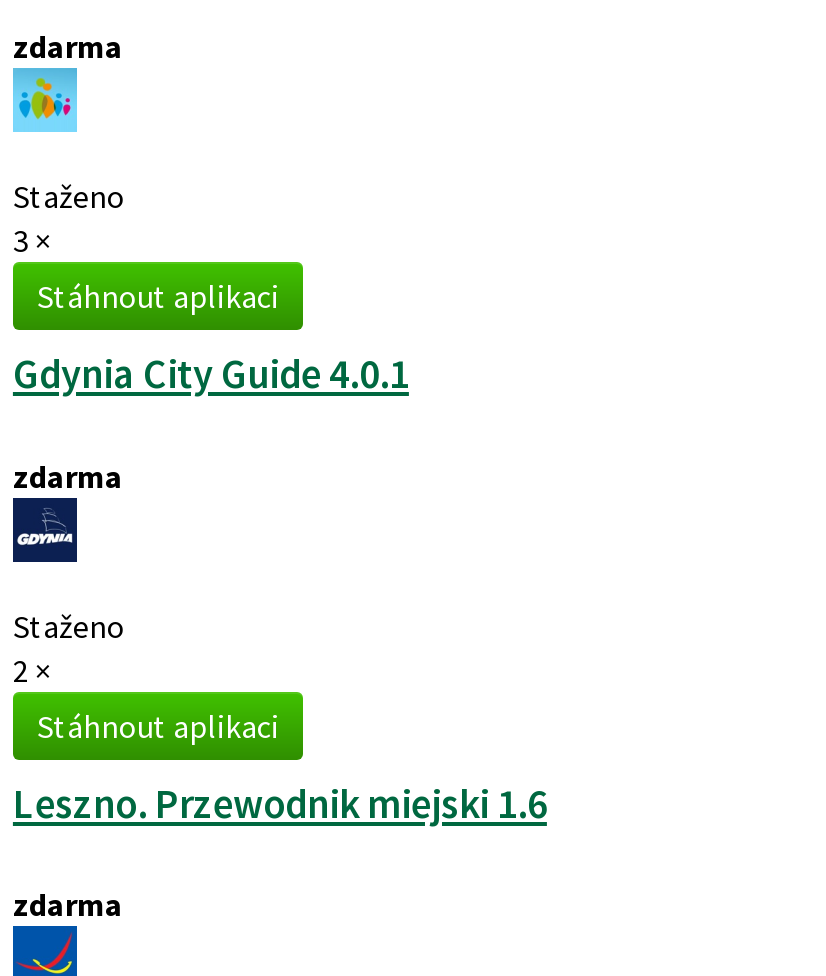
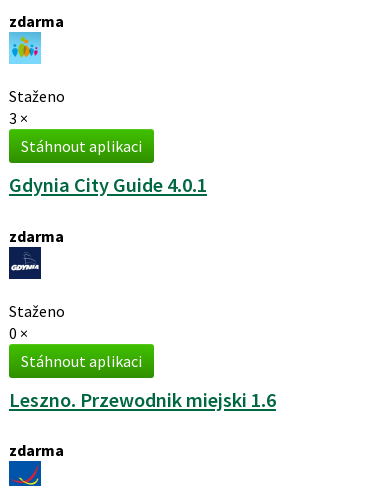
[13,649,51,689] 2 × -> [9,322,28,342] 0 ×

